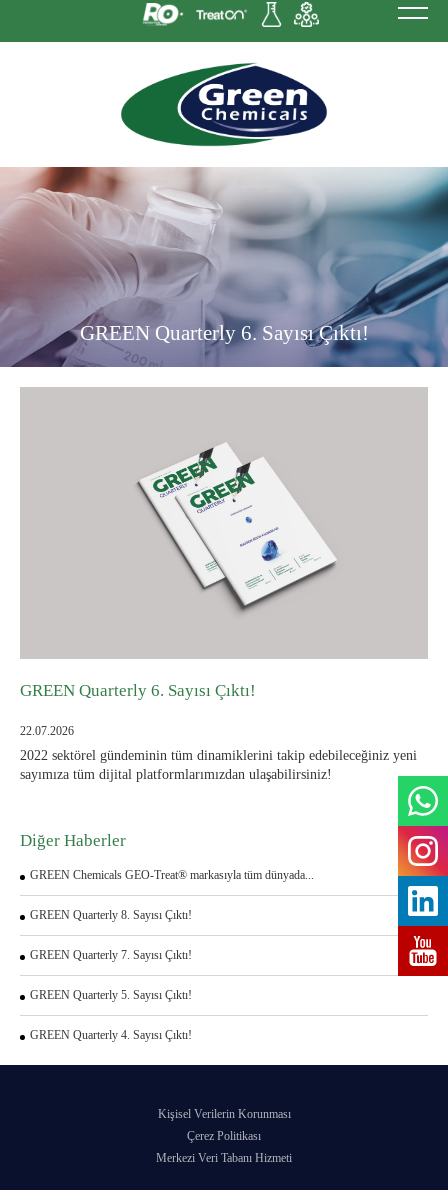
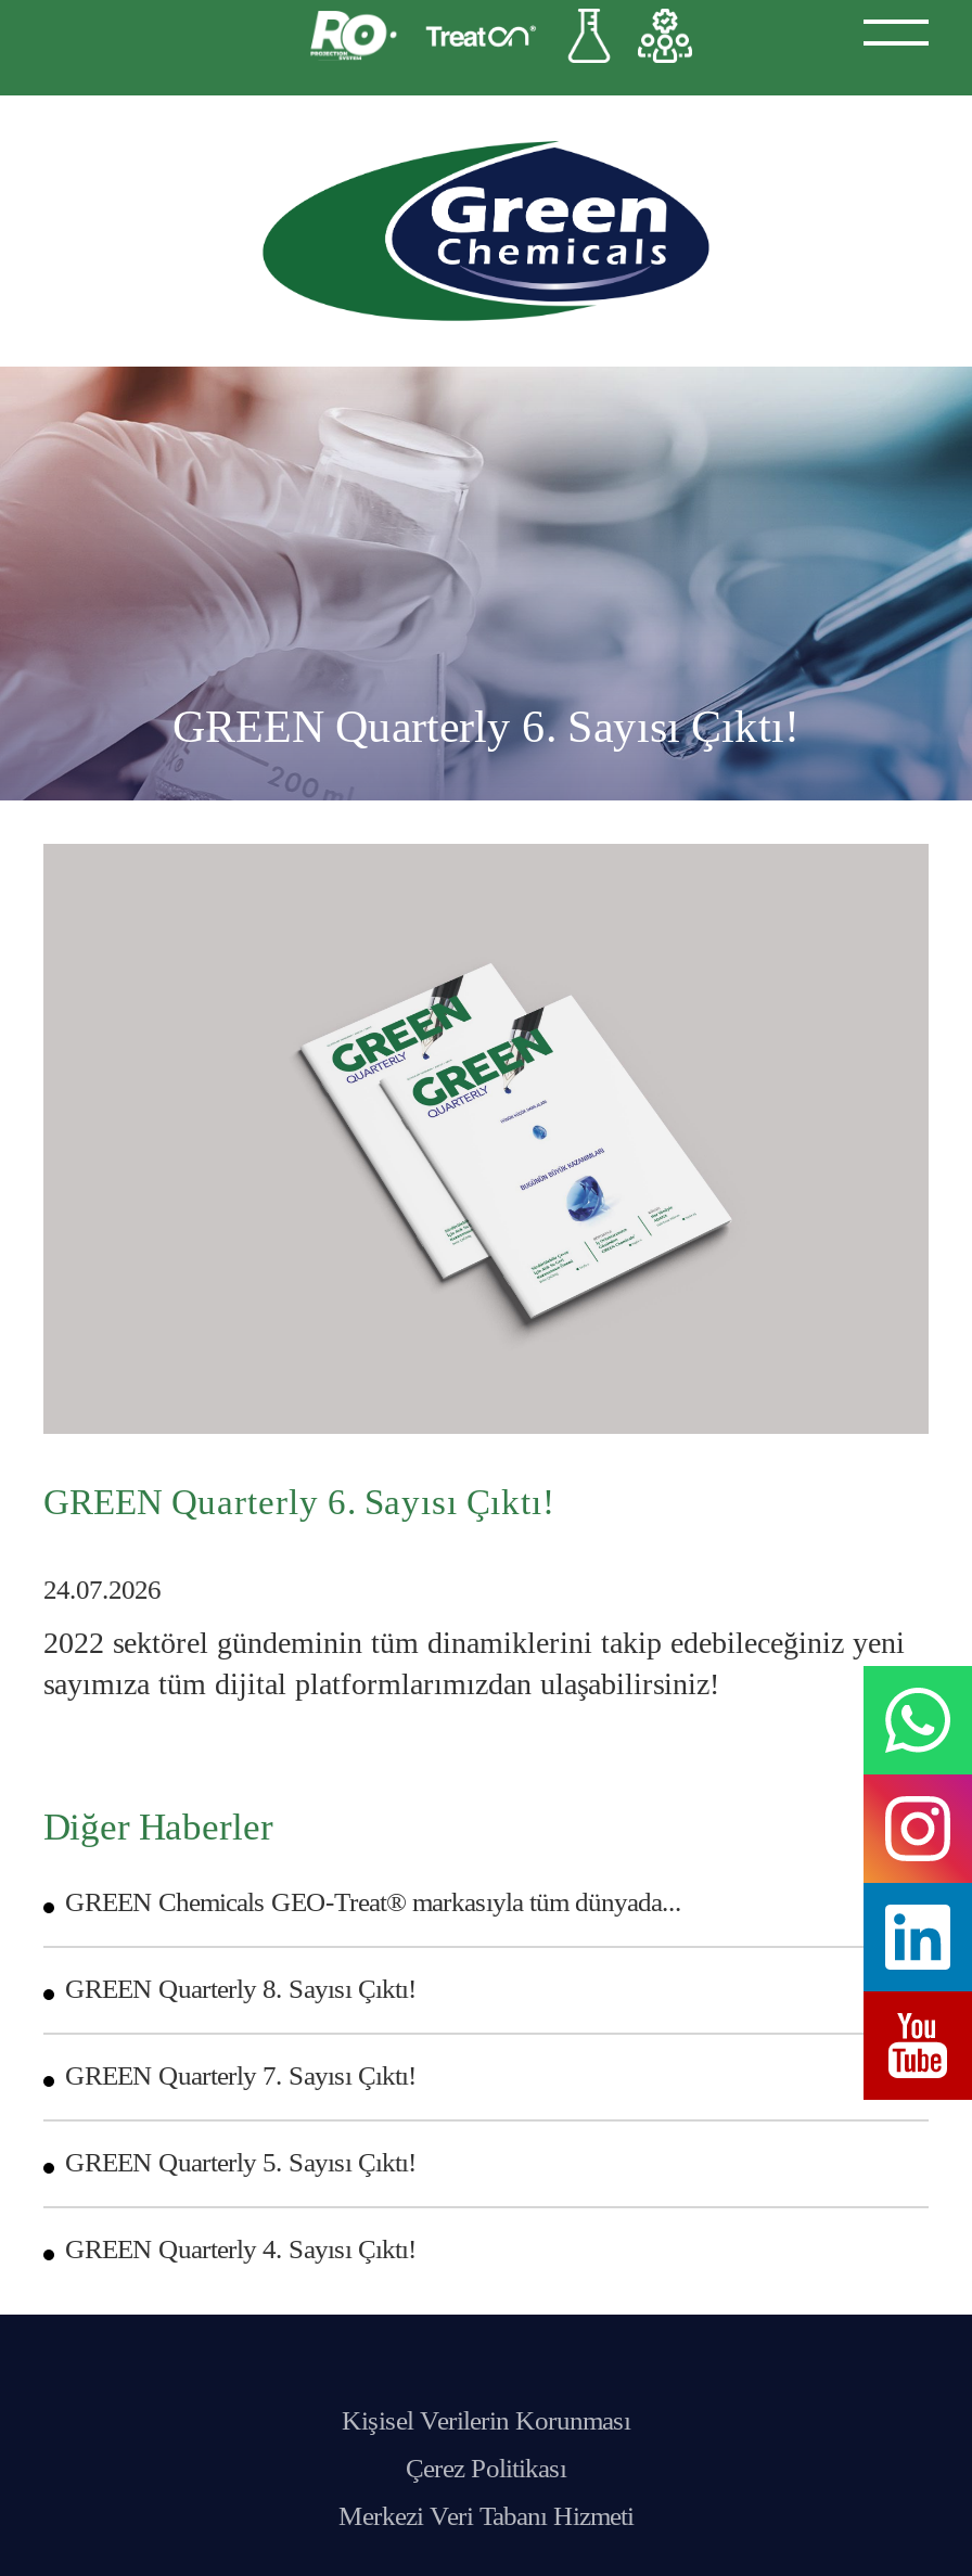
[20,724,74,738] 22.07.2026 -> [43,1575,161,1605] 24.07.2026
[397,766,445,977] [image] -> [861,1664,965,2122] [image]

